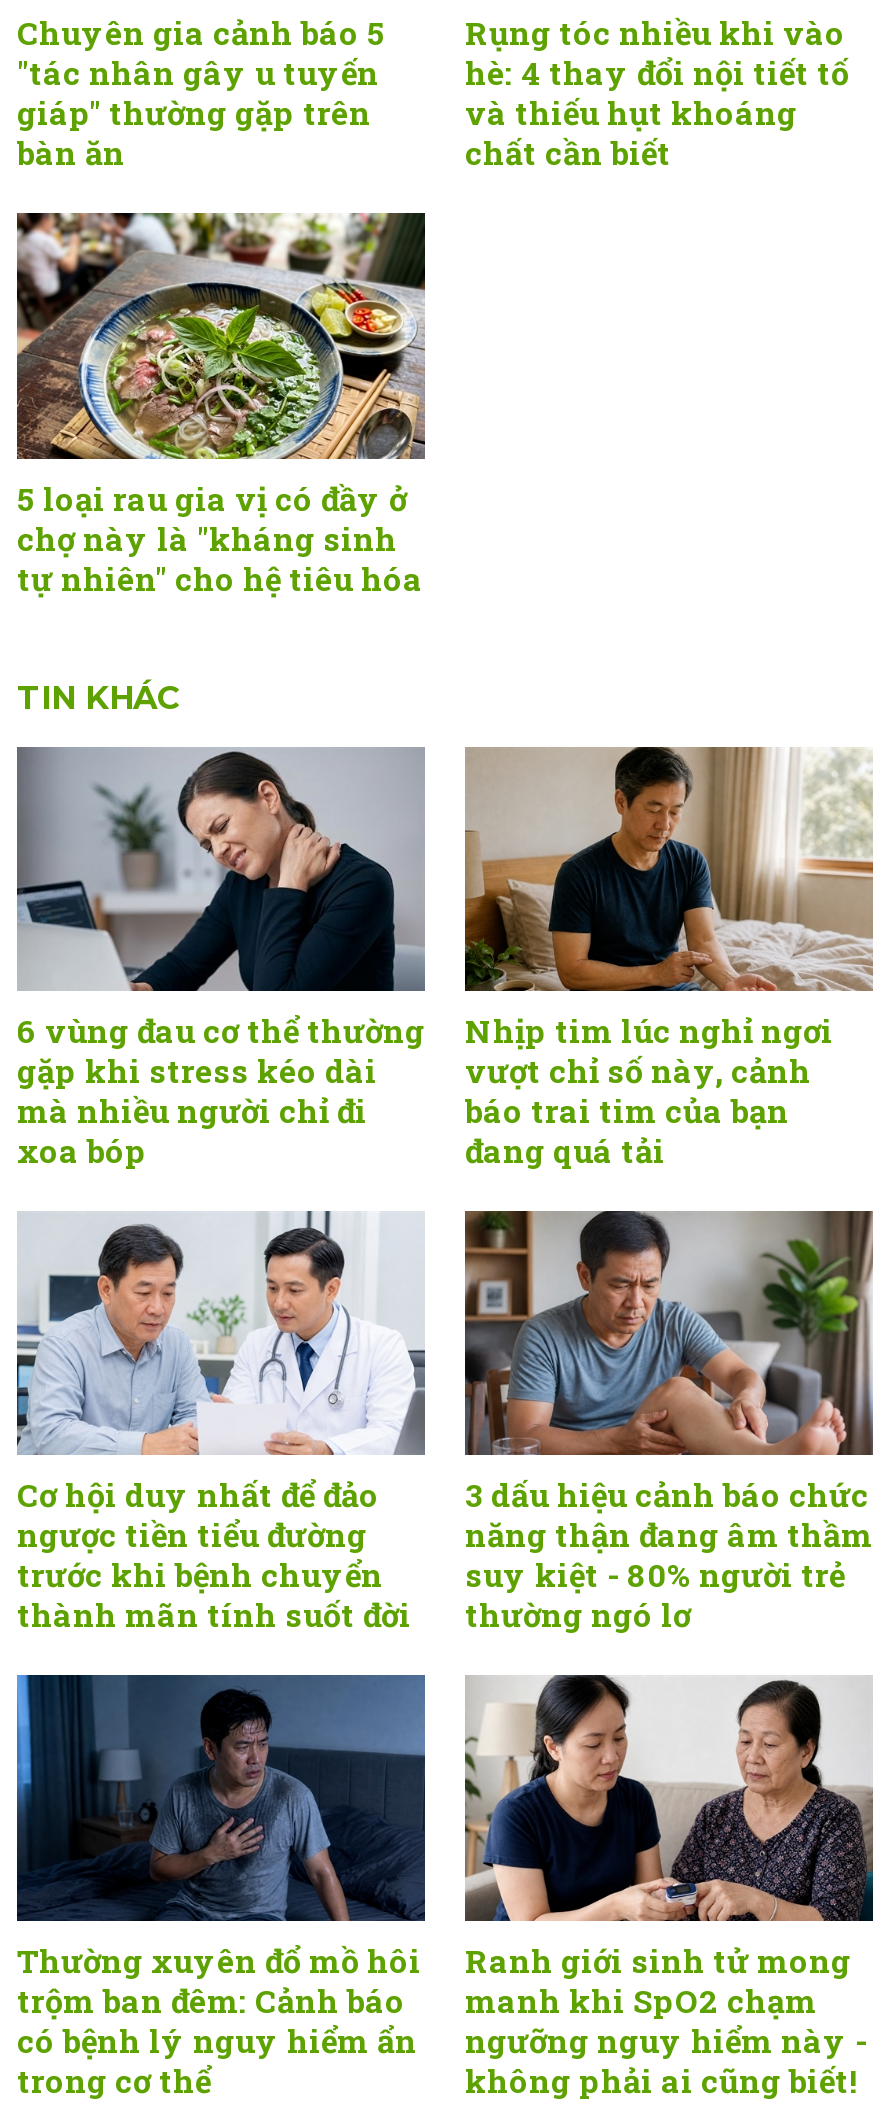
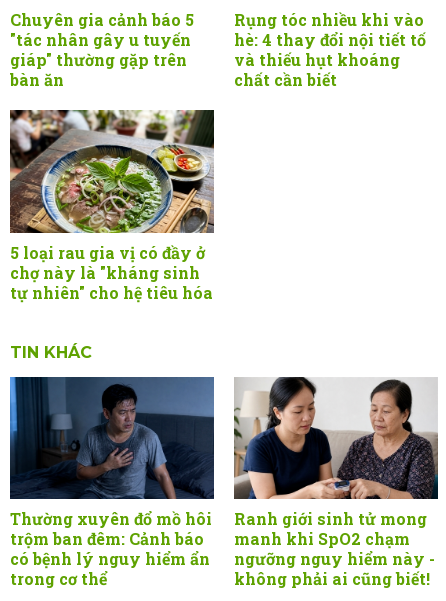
[15,747,425,1171] [image] | 6 vùng đau cơ thể thường | gặp khi stress kéo dài | mà nhiều người chỉ đi | xoa bóp -> none
[463,745,873,1171] [image] | Nhịp tim lúc nghỉ ngơi | vượt chỉ số này, cảnh | báo trai tim của bạn | đang quá tải -> none
[15,1211,427,1636] [image] | Cơ hội duy nhất để đảo | ngược tiền tiểu đường | trước khi bệnh chuyển | thành mãn tính suốt đời -> none
[463,1209,875,1636] [image] | 3 dấu hiệu cảnh báo chức | năng thận đang âm thầm | suy kiệt - 80% người trẻ | thường ngó lơ -> none

